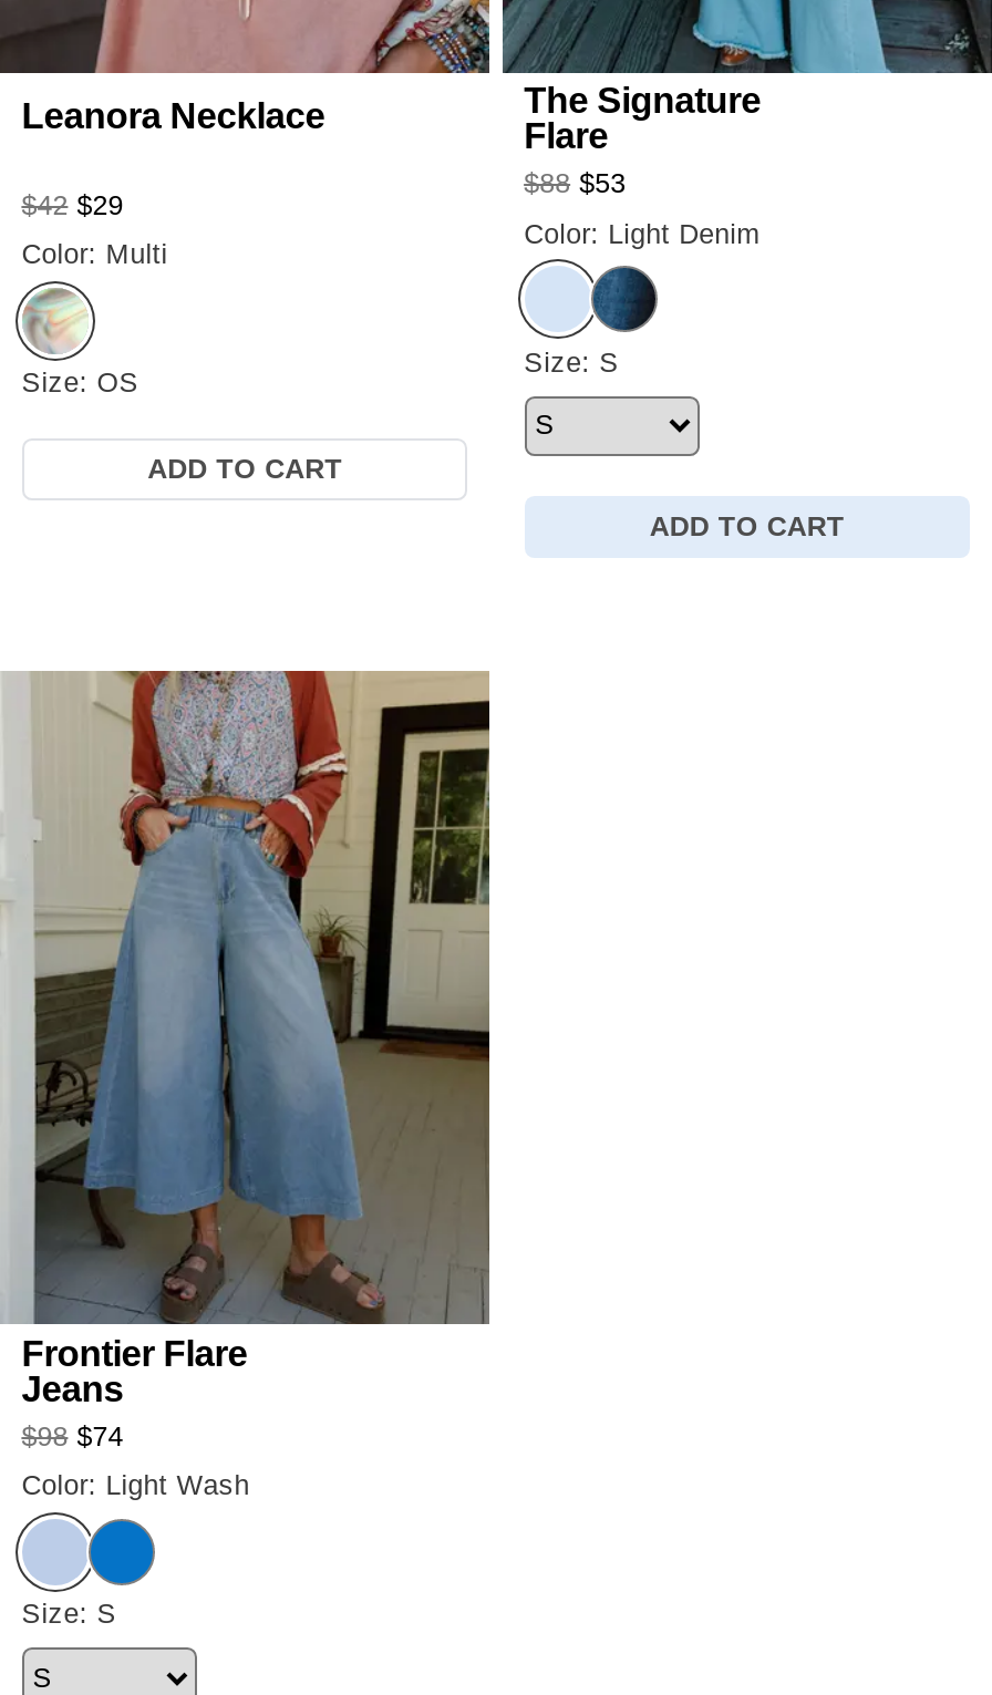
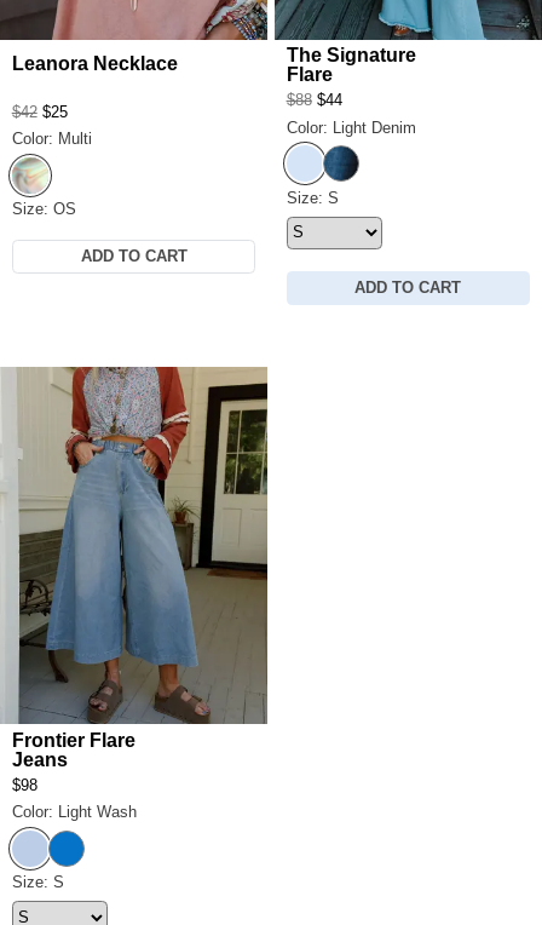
[524,169,626,200] $88 $53 -> [286,92,342,109] $88 $44
[21,190,123,221] $42 $29 -> [12,104,67,121] $42 $25
[21,1420,123,1451] $98 $74 -> [12,777,37,794] $98

